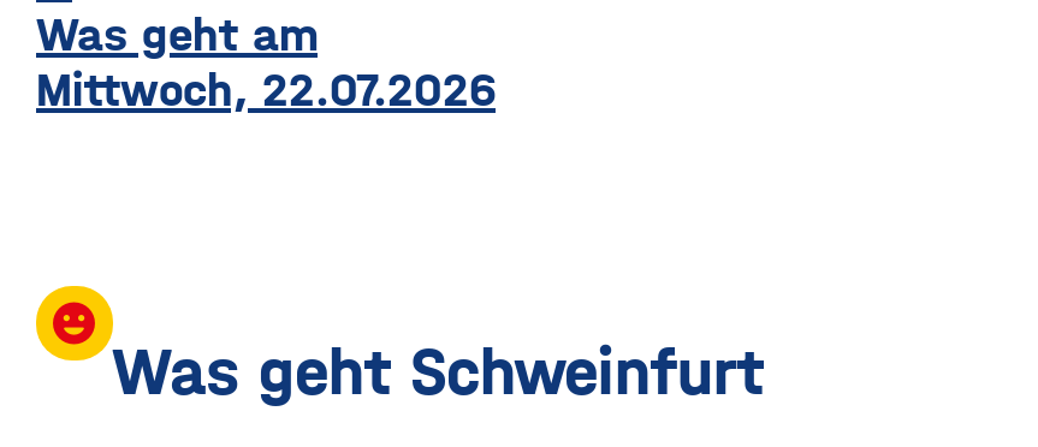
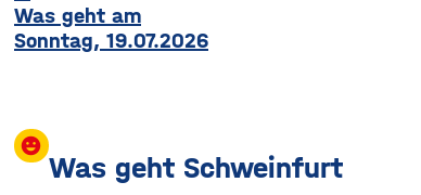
[36,62,496,117] Mittwoch, 22.07.2026 -> [14,28,208,53] Sonntag, 19.07.2026

